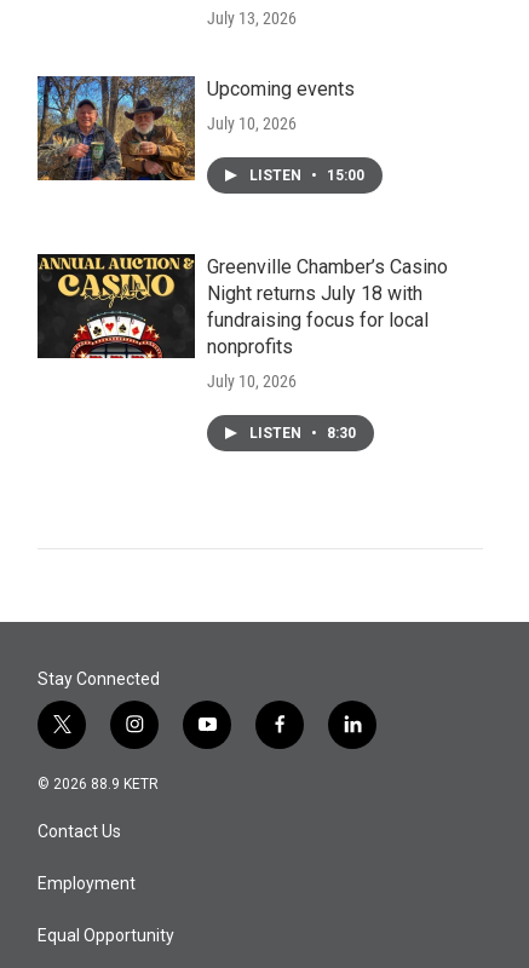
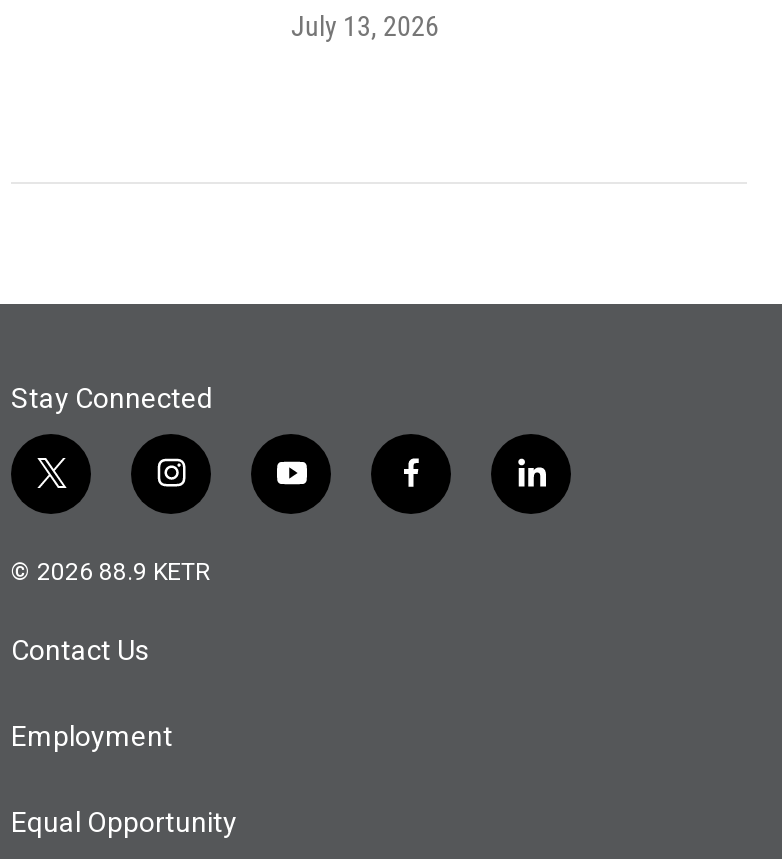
[36,75,364,183] [image] | Upcoming events | July 10, 2026 | LISTEN • 15:00 -> none
[36,253,448,441] [image] | Greenville Chamber’s Casino | Night returns July 18 with | fundraising focus for local | nonprofits | July 10, 2026 | LISTEN • 8:30 -> none

